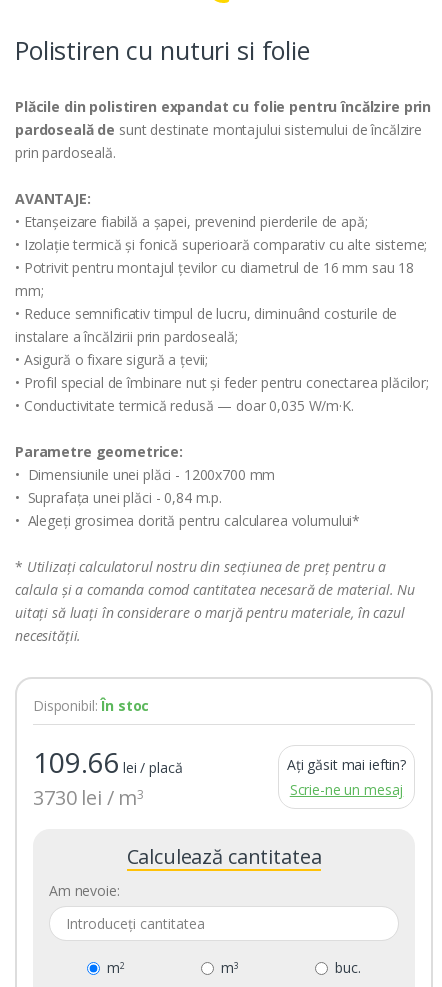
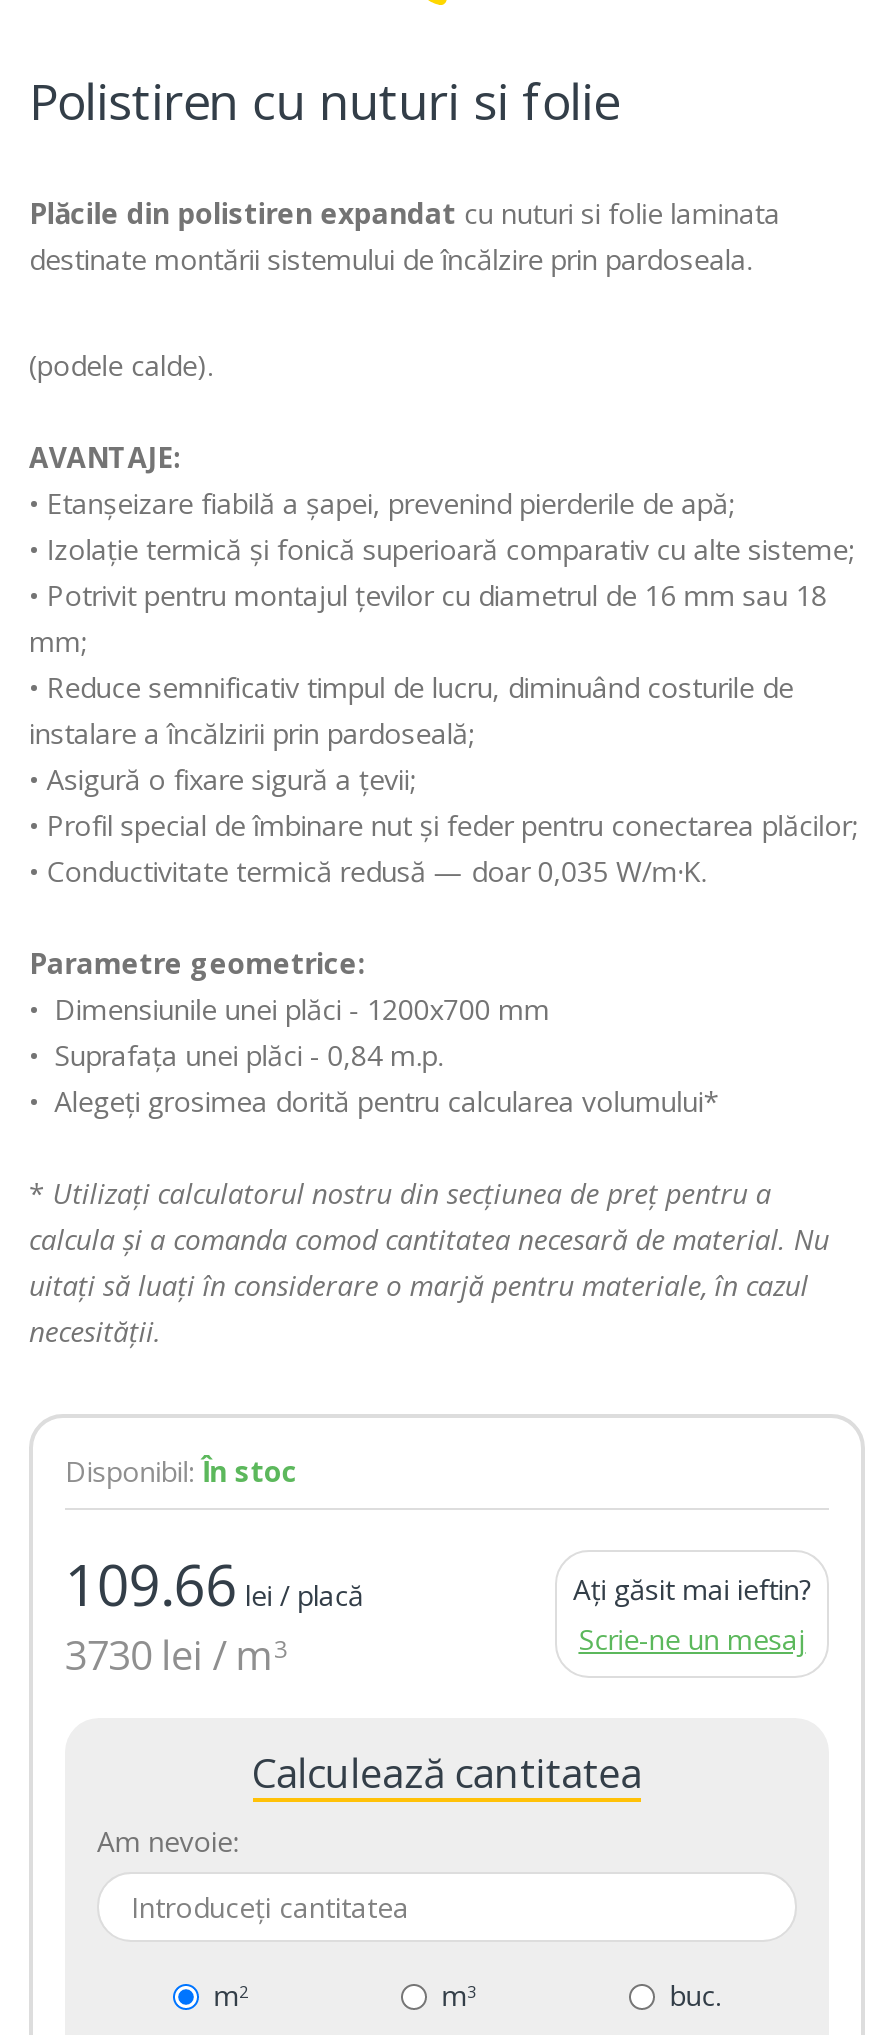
[15,97,431,162] Plăcile din polistiren expandat cu folie pentru încălzire prin | pardoseală de sunt destinate montajului sistemului de încălzire | prin pardoseală. -> [29,194,780,384] Plăcile din polistiren expandat cu nuturi si folie laminata | destinate montării sistemului de încălzire prin pardoseala. | (podele calde).

